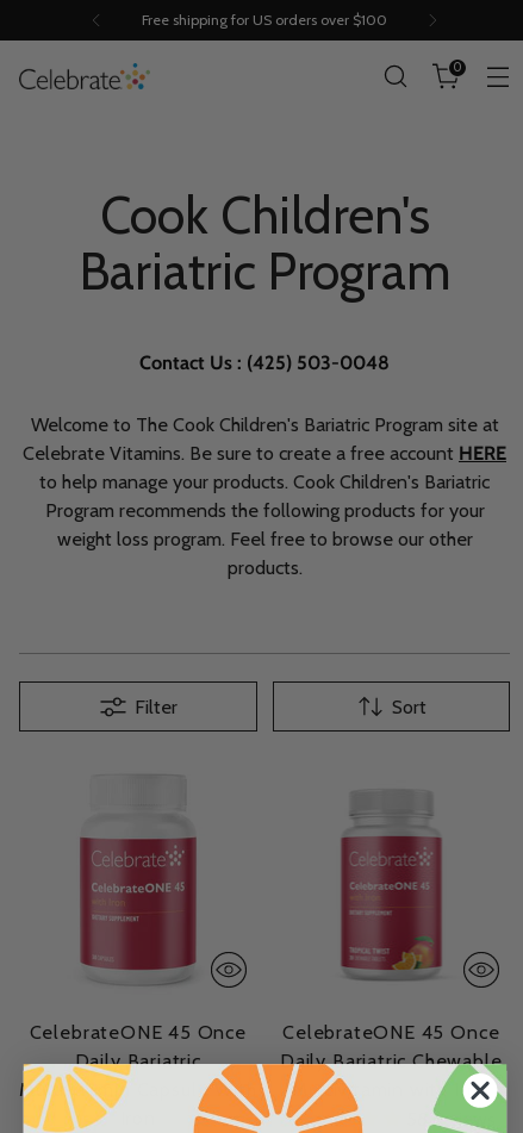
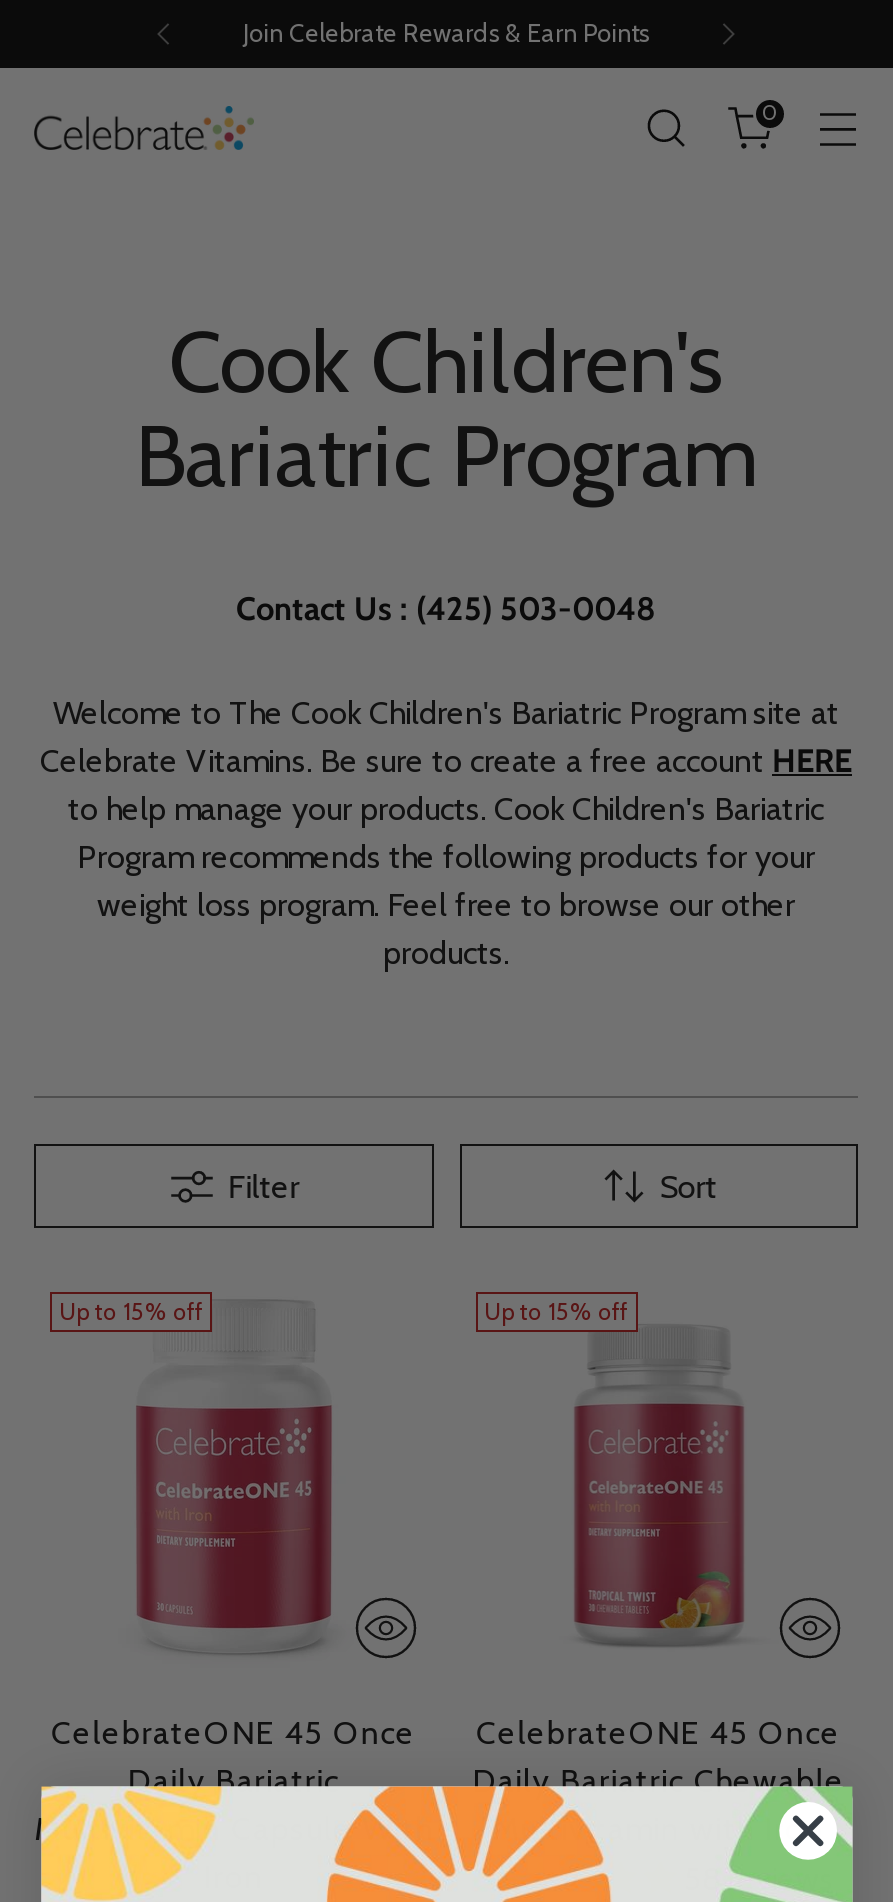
[142,11,387,29] Free shipping for US orders over $100 -> [243,18,649,48] Join Celebrate Rewards & Earn Points
none -> [59,1297,203,1325] Up to 15% off
none -> [484,1297,628,1325] Up to 15% off

